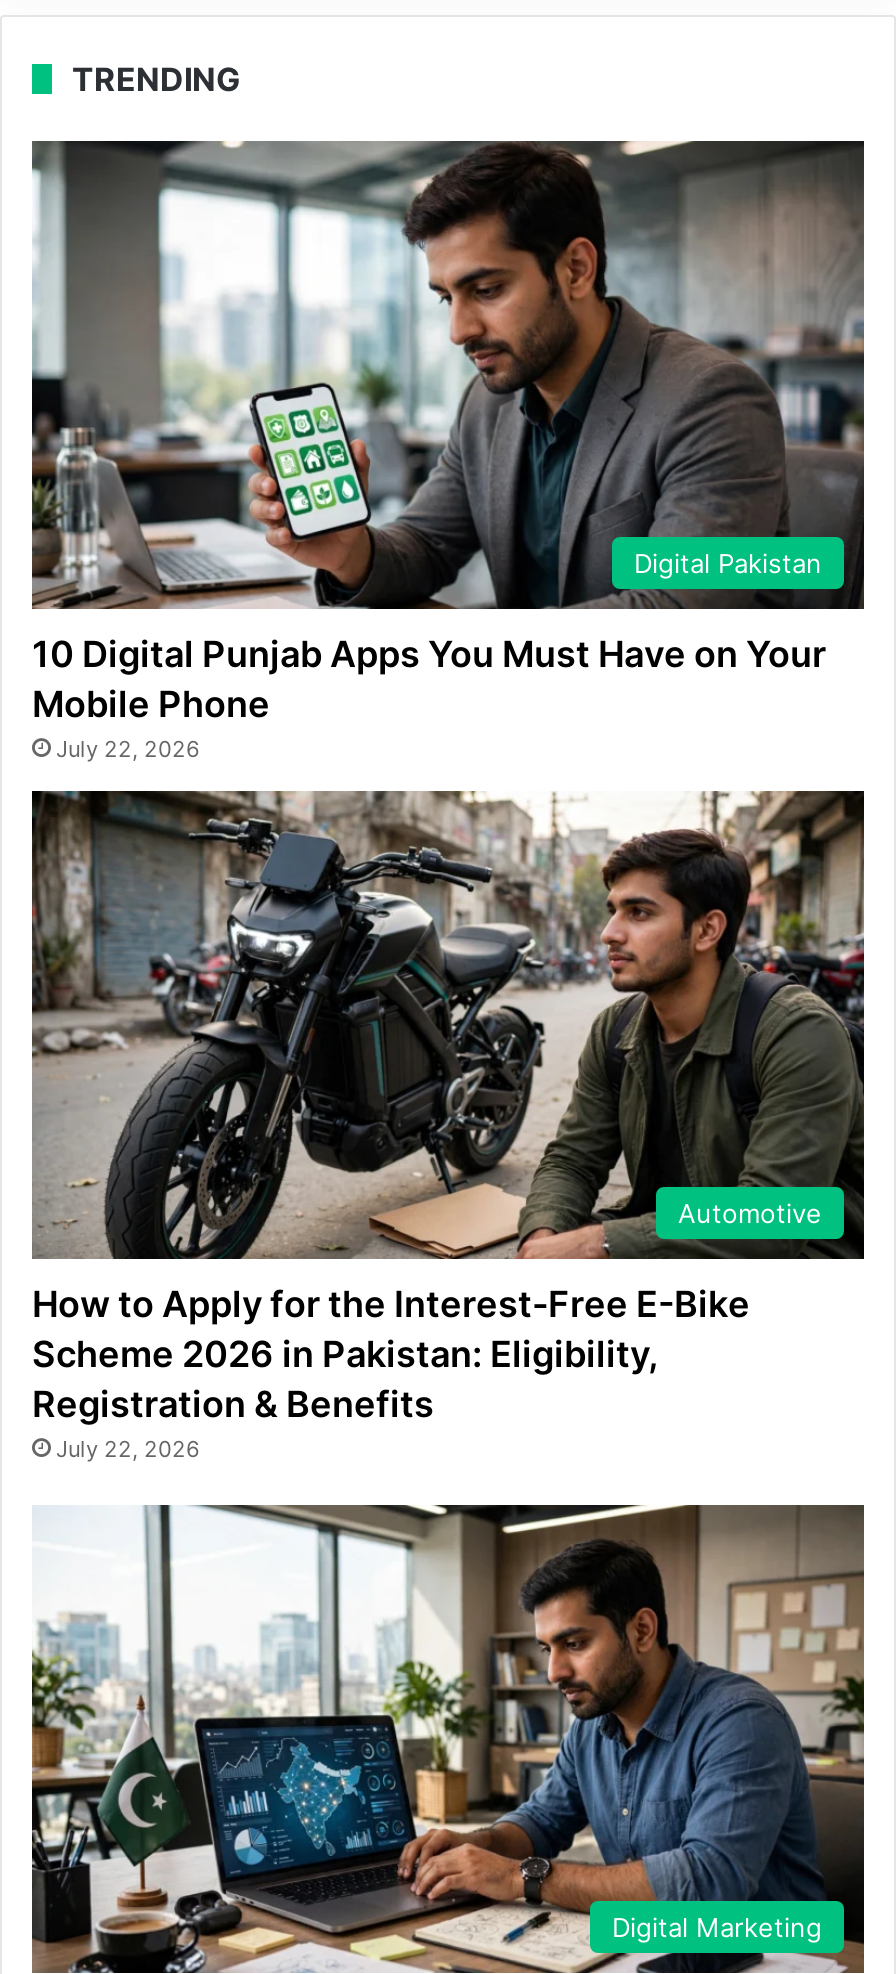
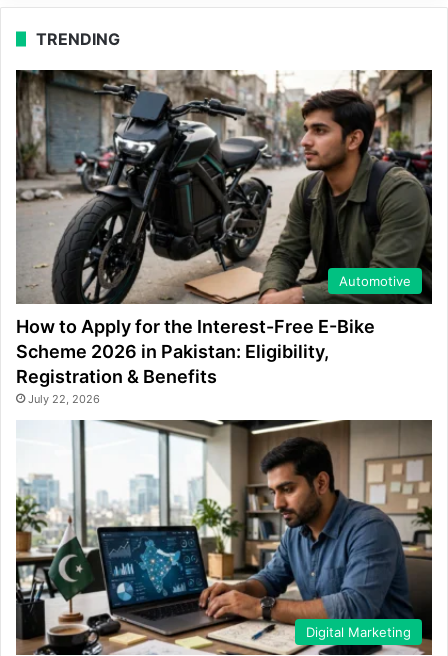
[32,139,866,762] [image] | Digital Pakistan | 10 Digital Punjab Apps You Must Have on Your | Mobile Phone | July 22, 2026 -> none

